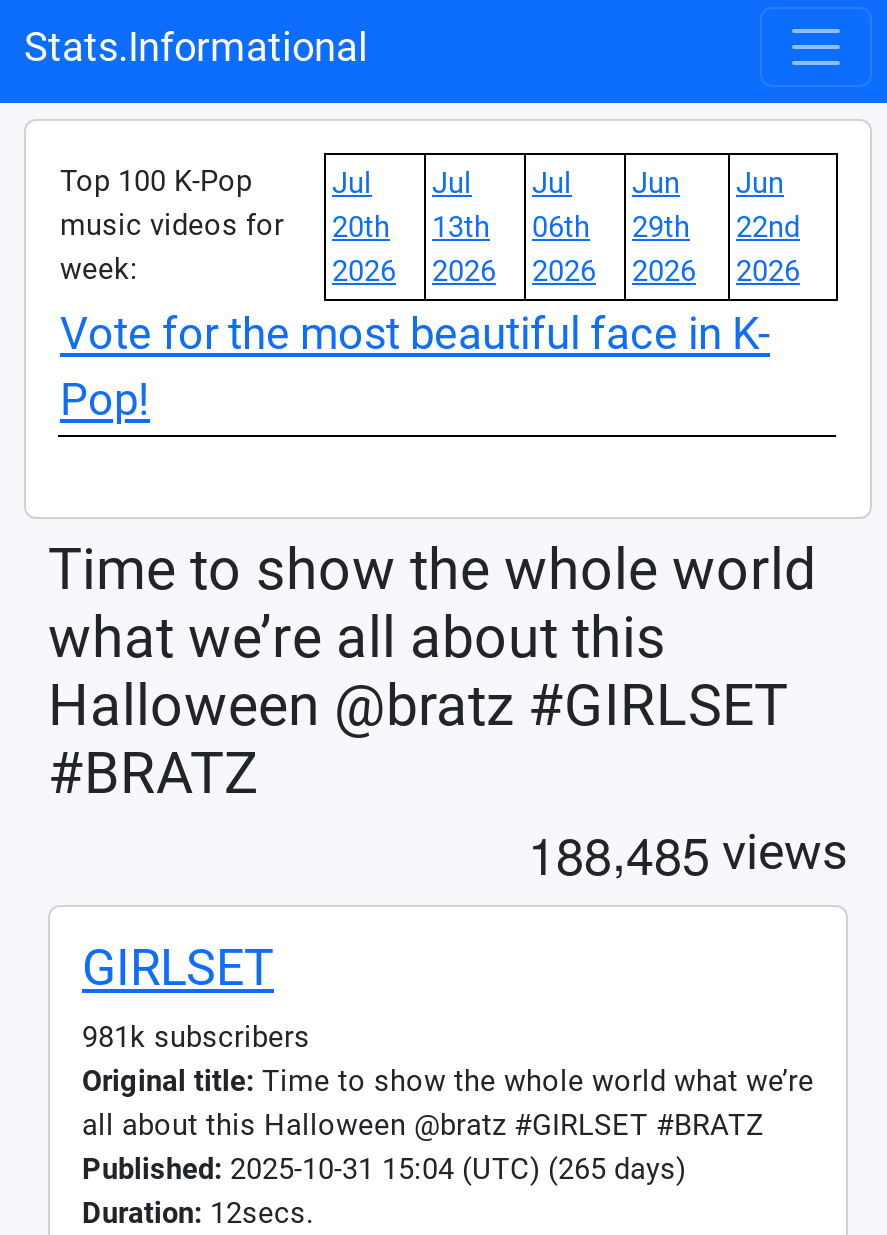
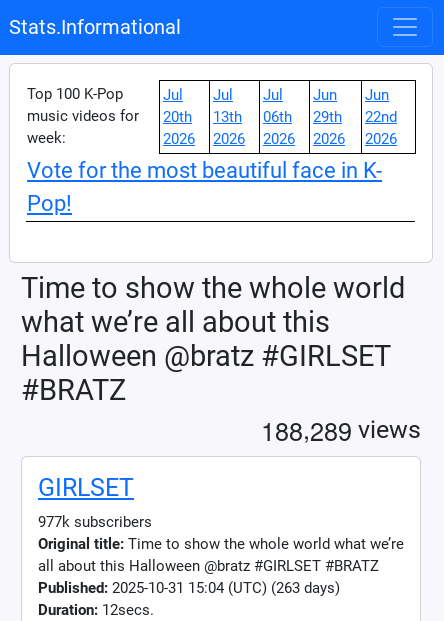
[528,813,848,889] 188,485 views -> [261,410,421,448] 188,289 views
[82,1019,310,1055] 981k subscribers -> [38,513,152,531] 977k subscribers
[82,1151,686,1187] Published: 2025-10-31 15:04 (UTC) (265 days) -> [38,579,340,597] Published: 2025-10-31 15:04 (UTC) (263 days)

